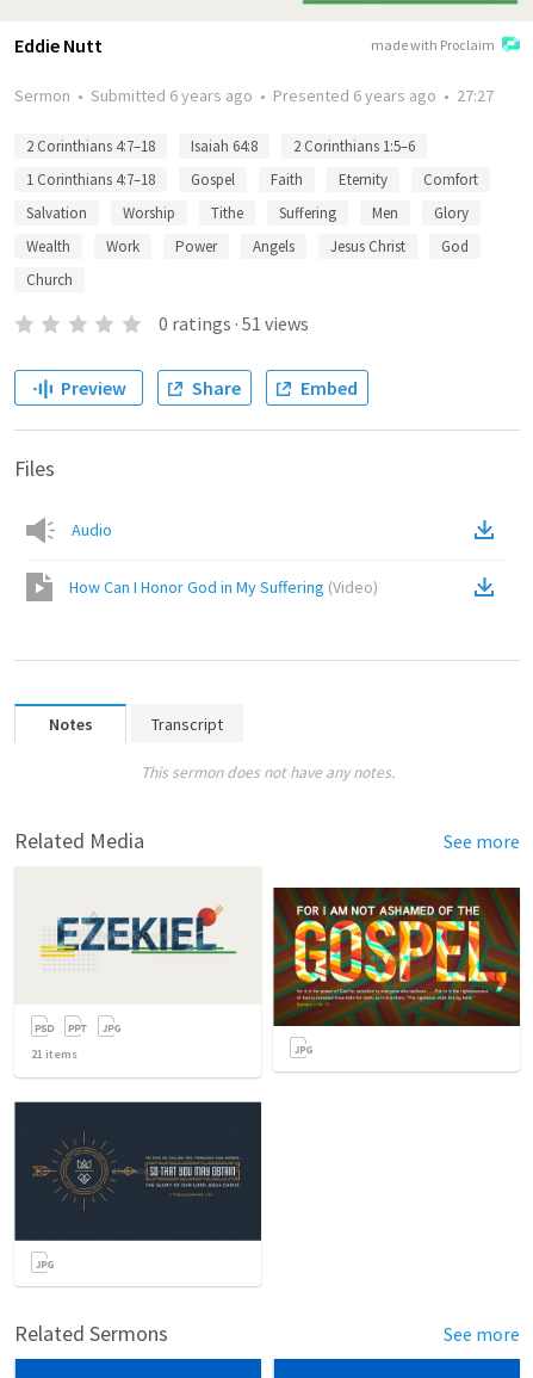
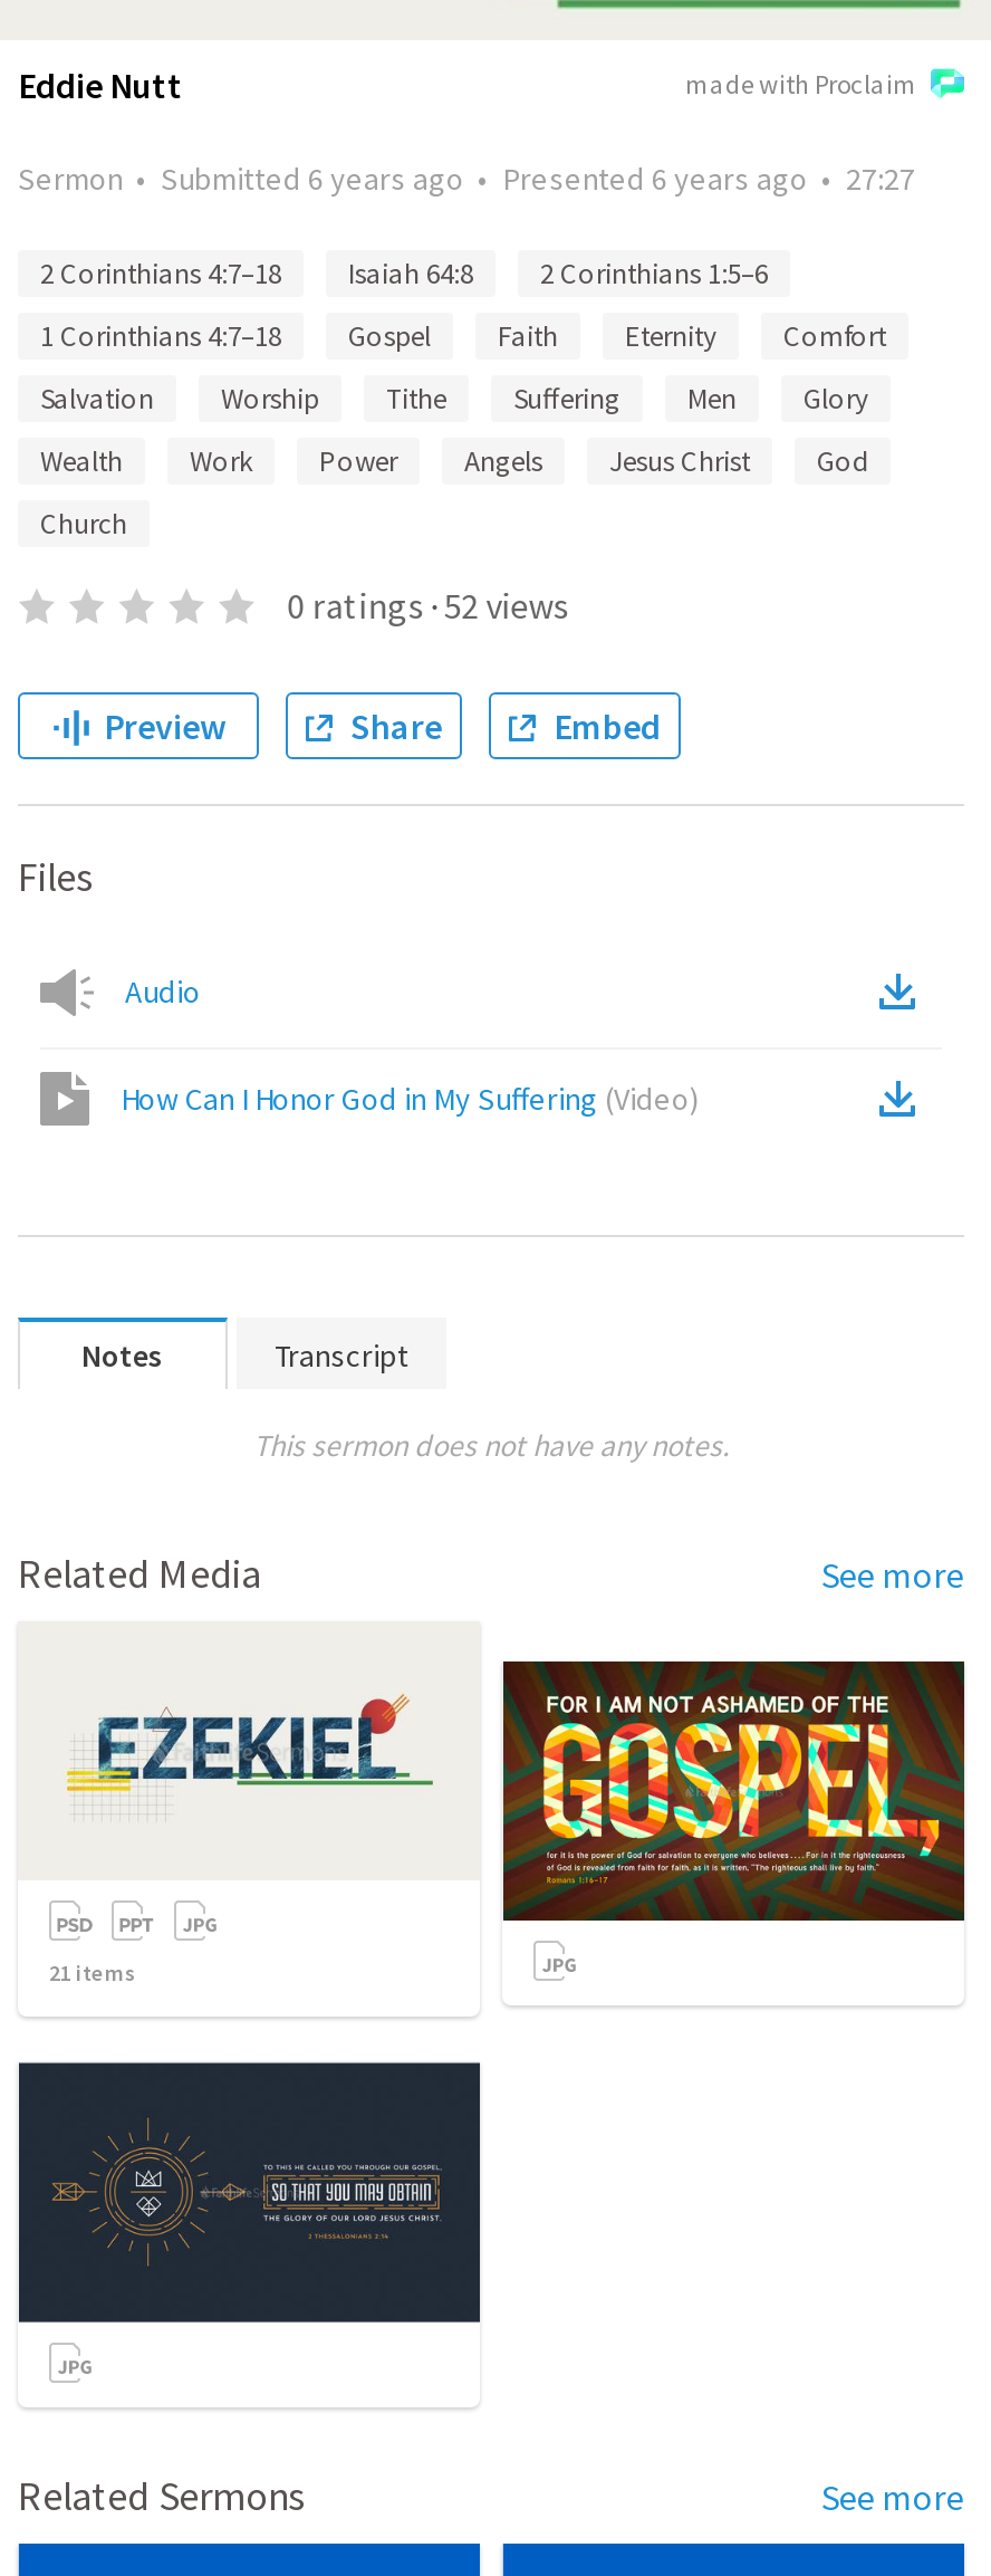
[158,311,308,335] 0 ratings · 51 views -> [287,583,568,628] 0 ratings · 52 views

